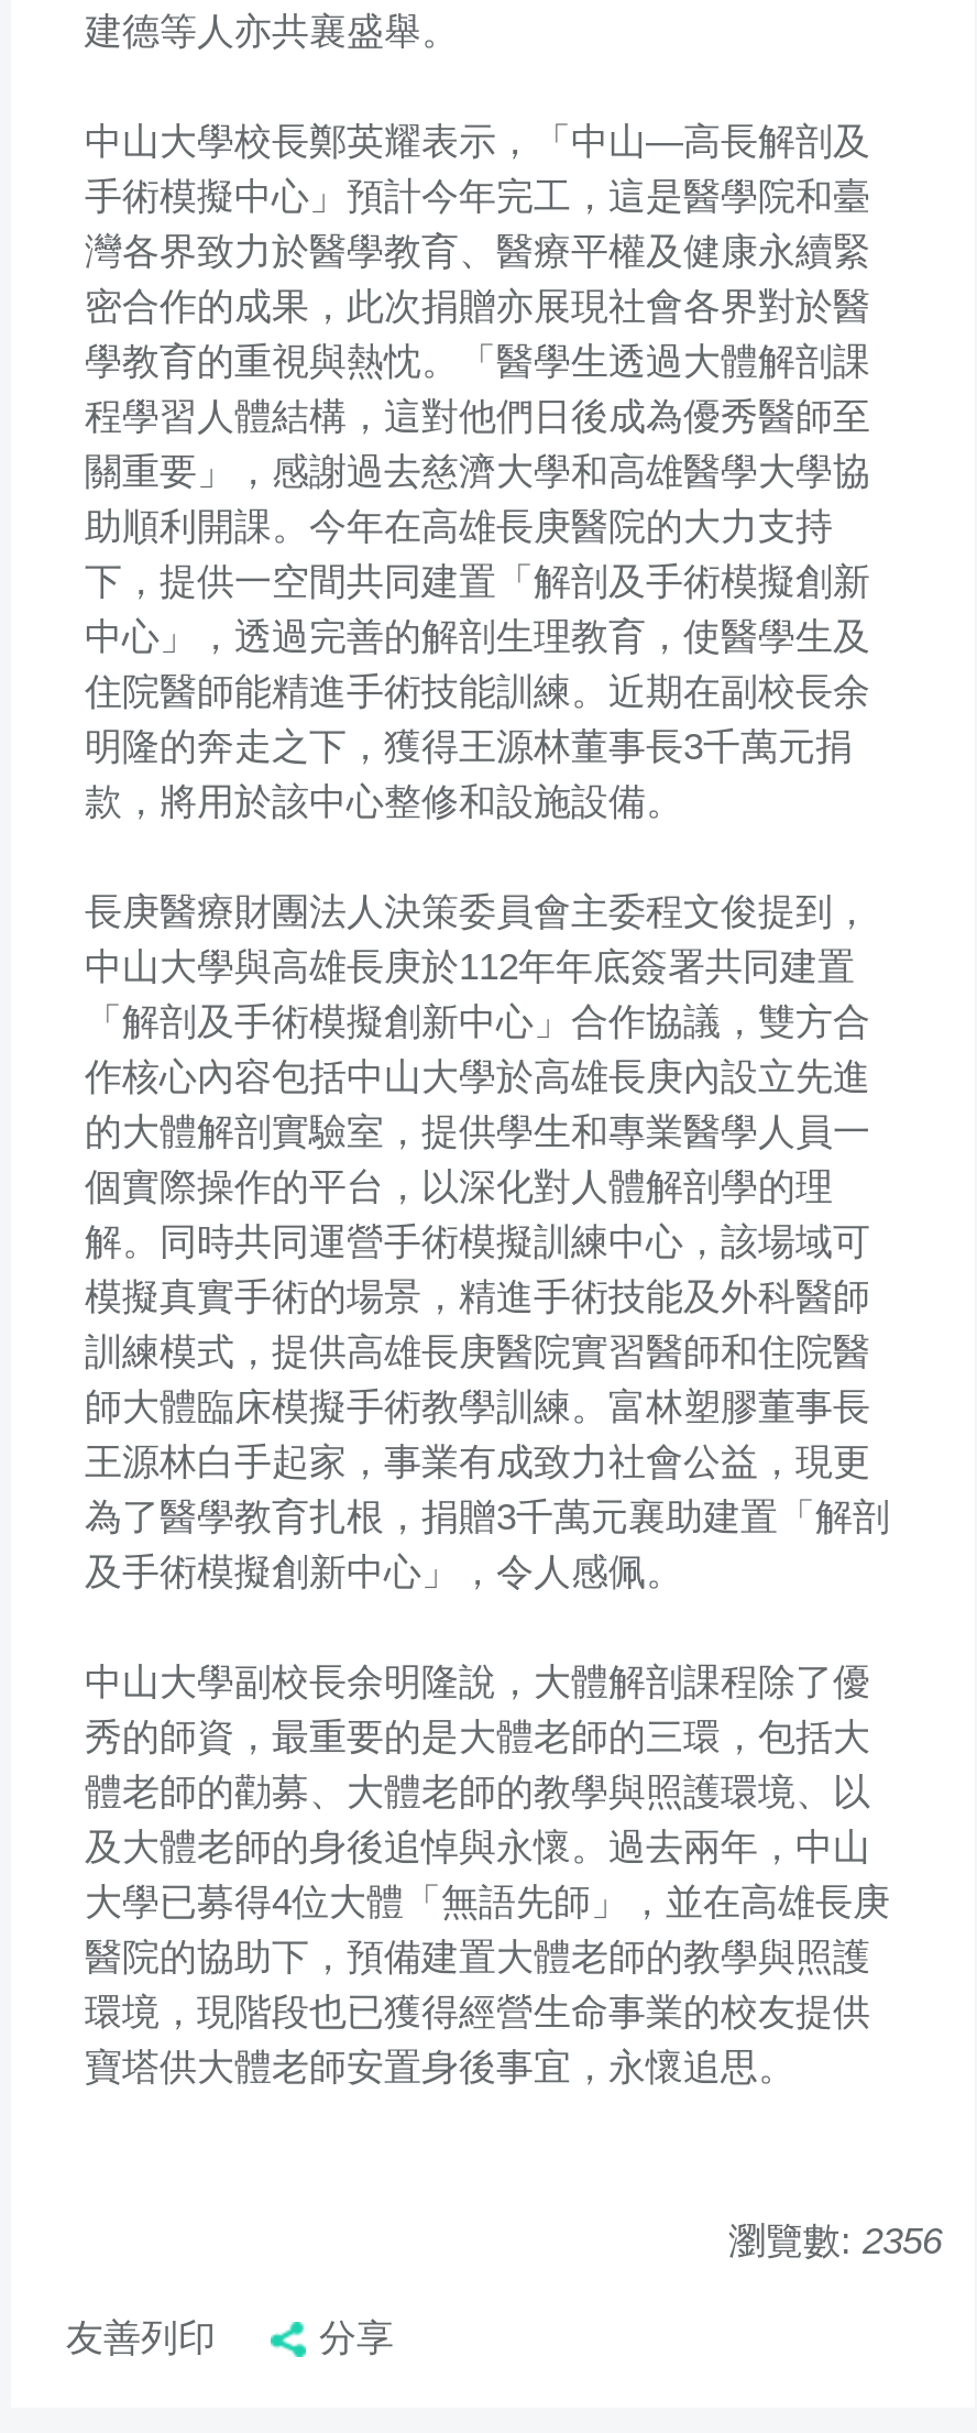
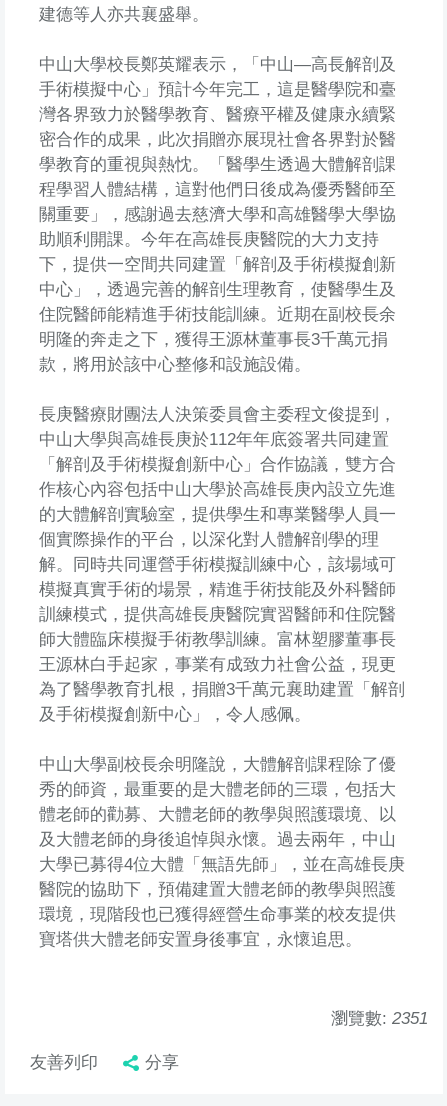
[728,2220,942,2262] 瀏覽數: 2356 -> [331,1009,428,1028] 瀏覽數: 2351

